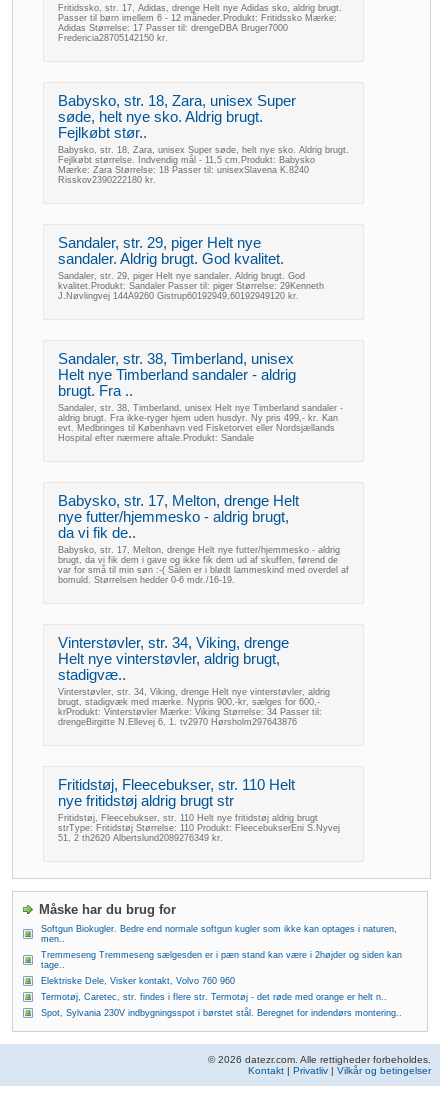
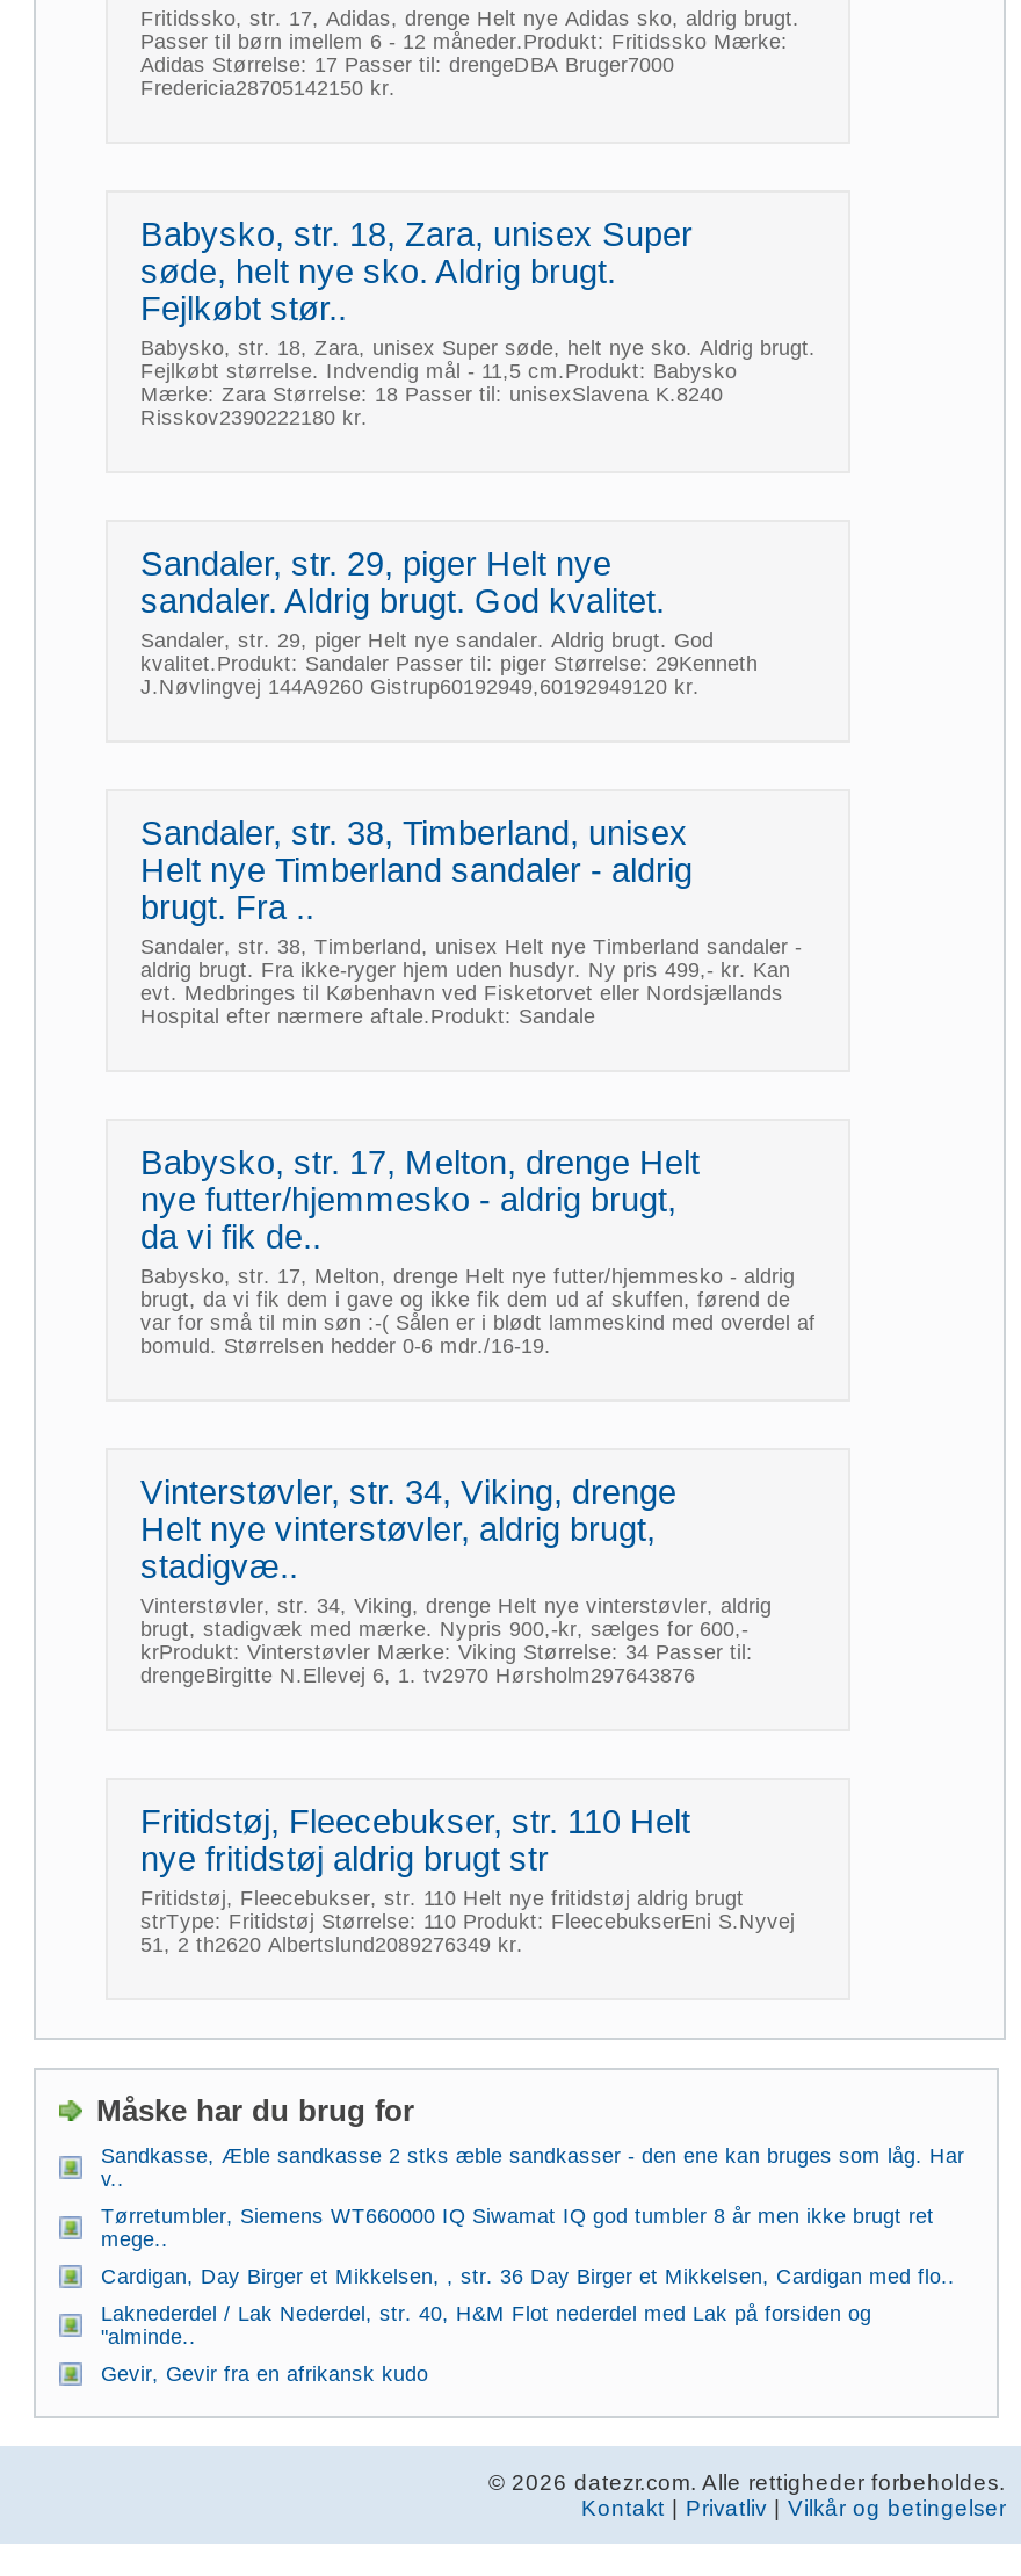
[41,924,397,944] Softgun Biokugler. Bedre end normale softgun kugler som ikke kan optages i naturen, | men.. -> [101,2144,964,2191] Sandkasse, Æble sandkasse 2 stks æble sandkasser - den ene kan bruges som låg. Har | v..
[41,950,402,970] Tremmeseng Tremmeseng sælgesden er i pæn stand kan være i 2højder og siden kan | tage.. -> [101,2205,934,2251] Tørretumbler, Siemens WT660000 IQ Siwamat IQ god tumbler 8 år men ikke brugt ret | mege..
[41,976,235,986] Elektriske Dele, Visker kontakt, Volvo 760 960 -> [101,2265,955,2288] Cardigan, Day Birger et Mikkelsen, , str. 36 Day Birger et Mikkelsen, Cardigan med flo..
[41,992,387,1002] Termotøj, Caretec, str. findes i flere str. Termotøj - det røde med orange er helt n.. -> [101,2302,871,2349] Laknederdel / Lak Nederdel, str. 40, H&M Flot nederdel med Lak på forsiden og | "alminde..
[41,1008,402,1018] Spot, Sylvania 230V indbygningsspot i børstet stål. Beregnet for indendørs montering.. -> [101,2362,428,2386] Gevir, Gevir fra en afrikansk kudo

